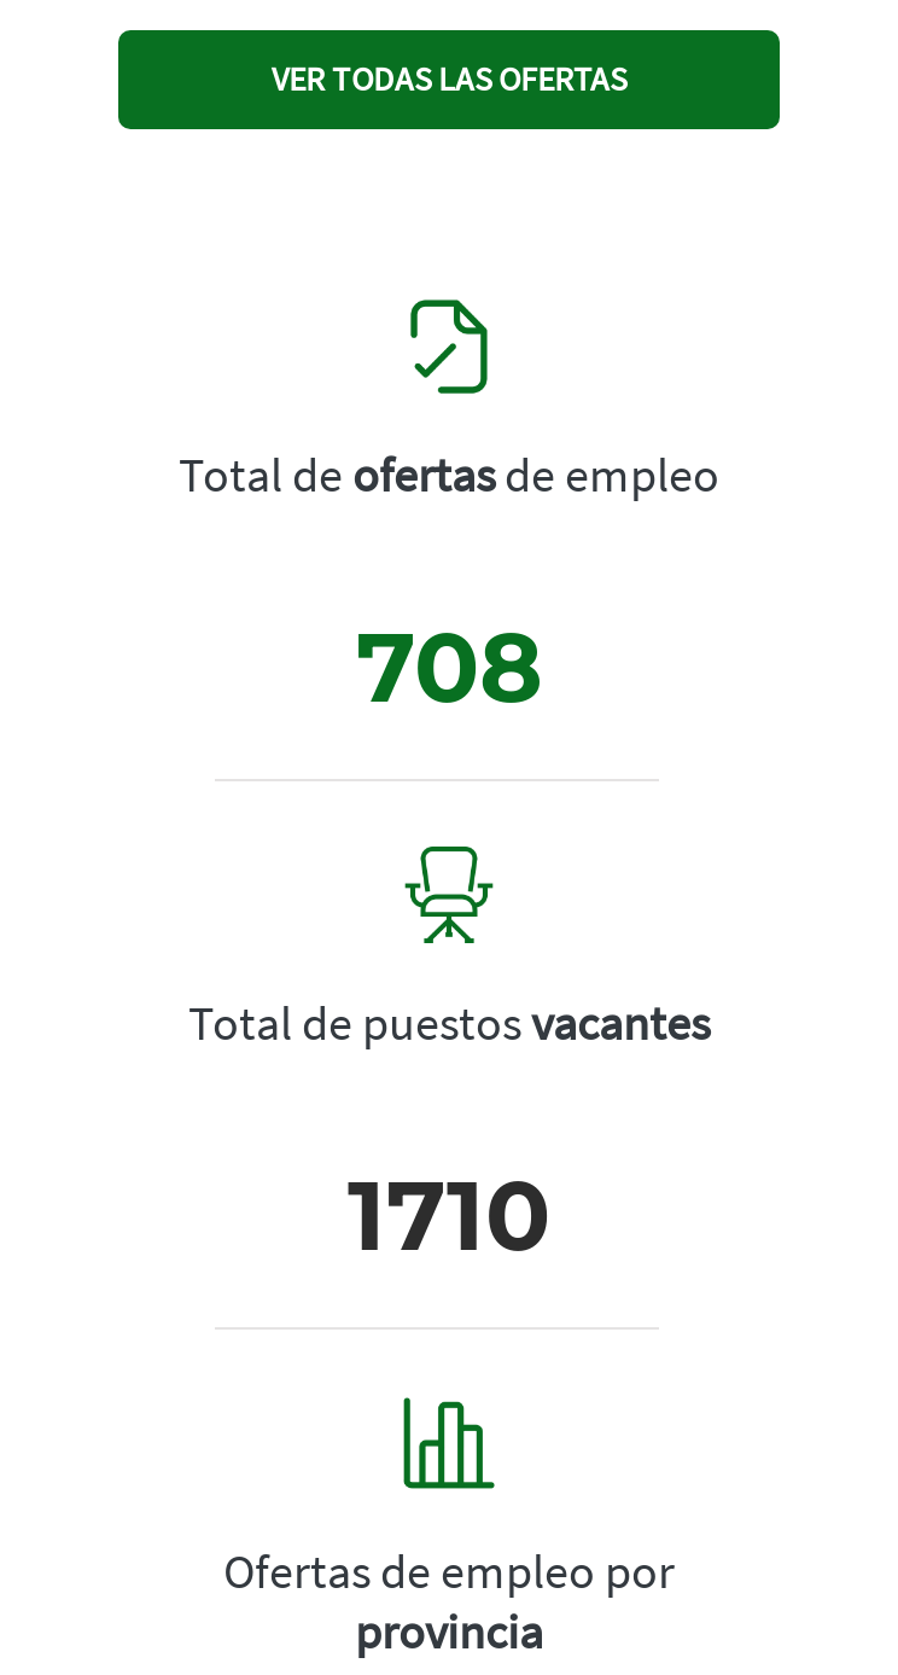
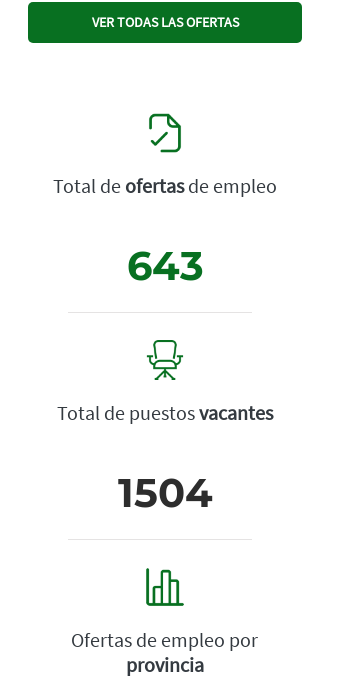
[356,608,542,726] 708 -> [126,241,203,290] 643
[348,1156,550,1275] 1710 -> [117,468,212,517] 1504

